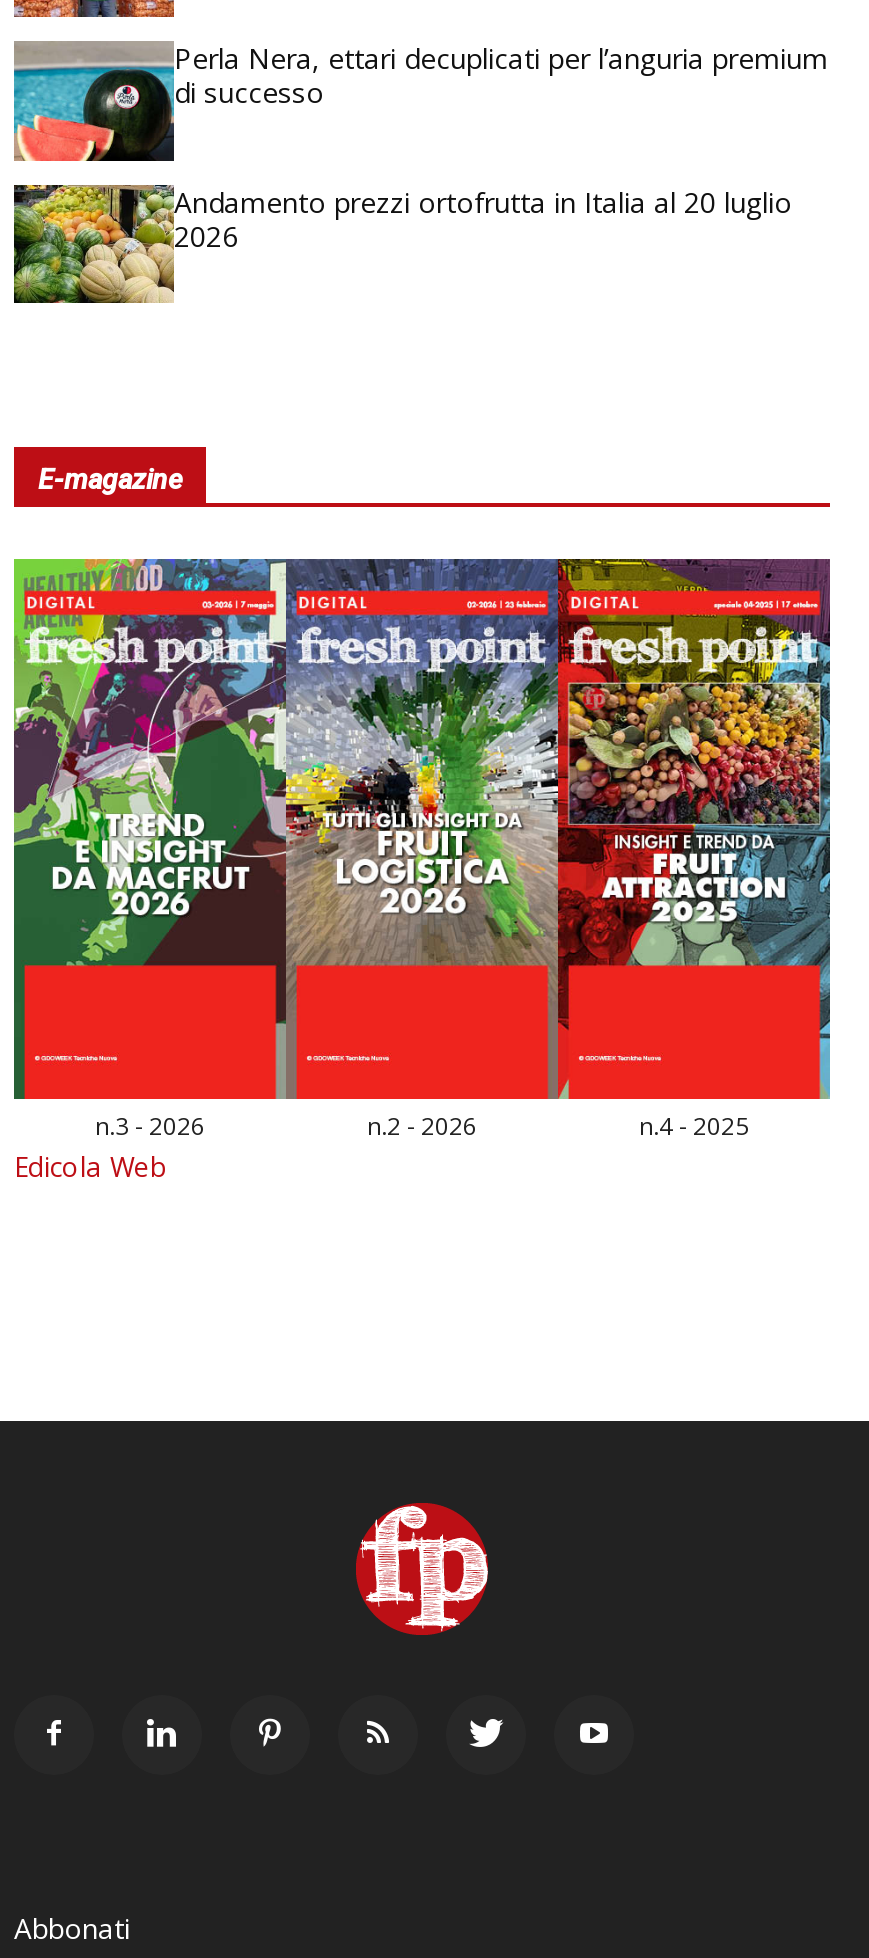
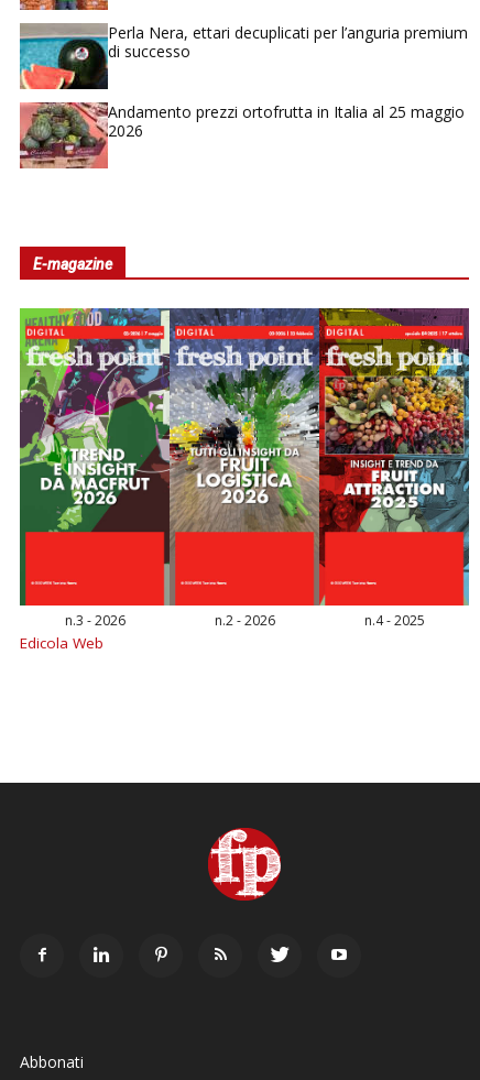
[12,182,792,306] [image] | Andamento prezzi ortofrutta in Italia al 20 luglio -> [19,101,465,170] [image] | Andamento prezzi ortofrutta in Italia al 25 maggio

